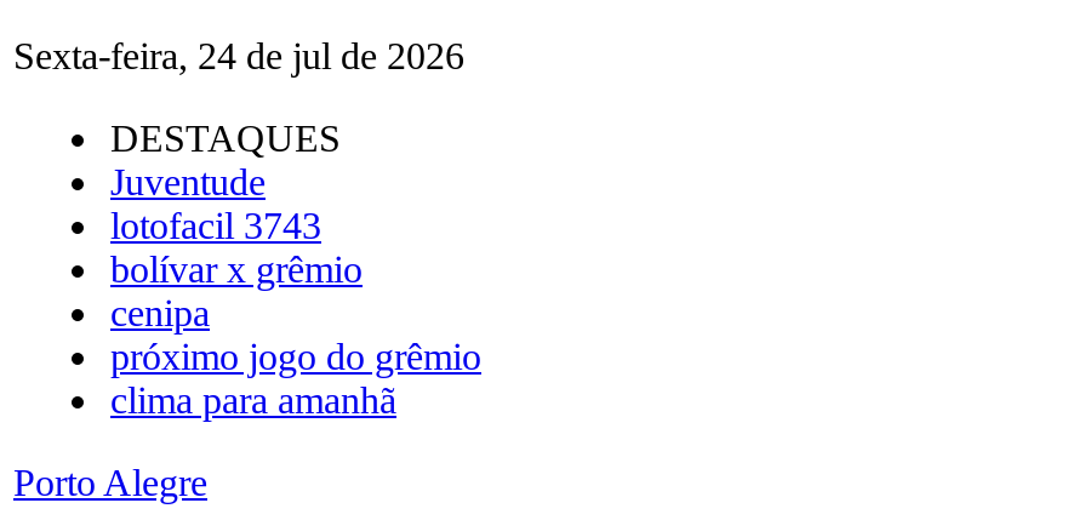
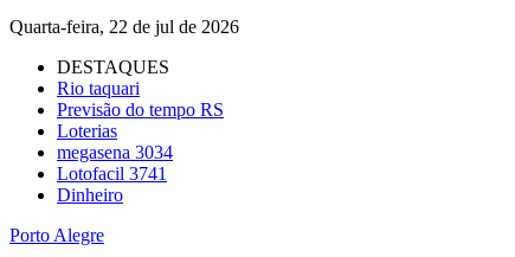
[13,35,464,76] Sexta-feira, 24 de jul de 2026 -> [9,17,239,37] Quarta-feira, 22 de jul de 2026
[110,161,481,421] Juventude | lotofacil 3743 | bolívar x grêmio | cenipa | próximo jogo do grêmio | clima para amanhã -> [57,78,224,205] Rio taquari | Previsão do tempo RS | Loterias | megasena 3034 | Lotofacil 3741 | Dinheiro

